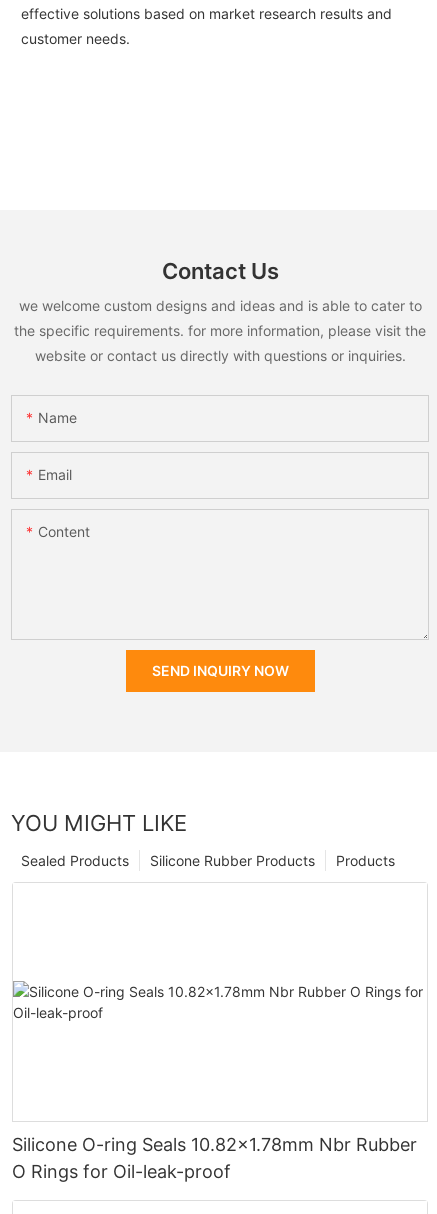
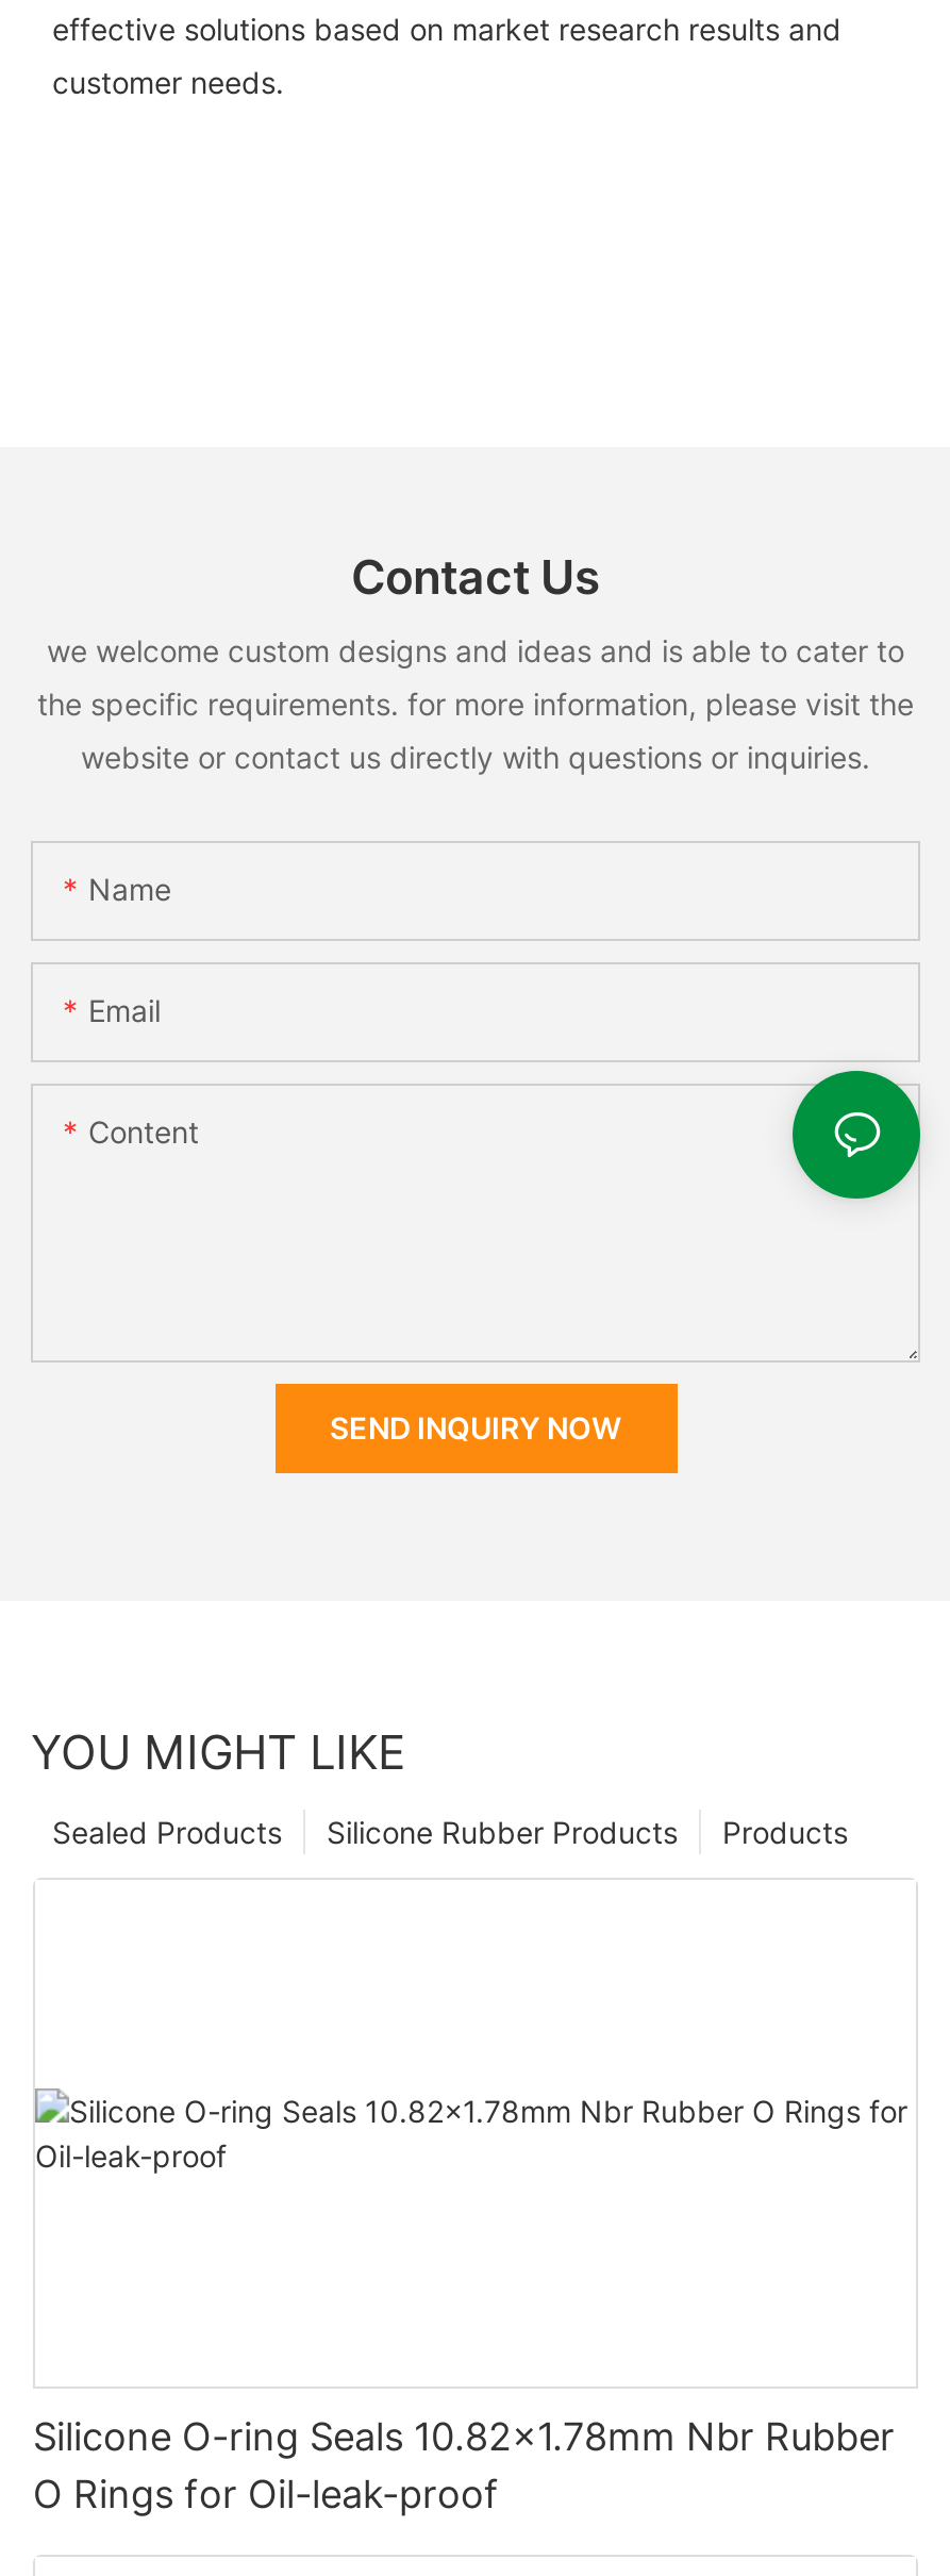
none -> [790,1069,922,1203] [image]

